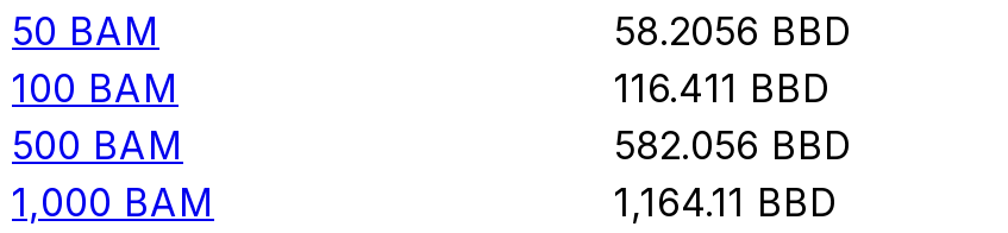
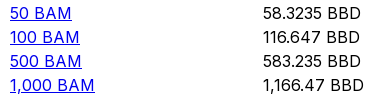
[614,8,852,55] 58.2056 BBD -> [263,3,361,23] 58.3235 BBD
[614,65,831,112] 116.411 BBD -> [263,27,360,47] 116.647 BBD
[614,122,852,170] 582.056 BBD -> [263,51,361,71] 583.235 BBD
[614,179,838,227] 1,164.11 BBD -> [263,75,364,95] 1,166.47 BBD

